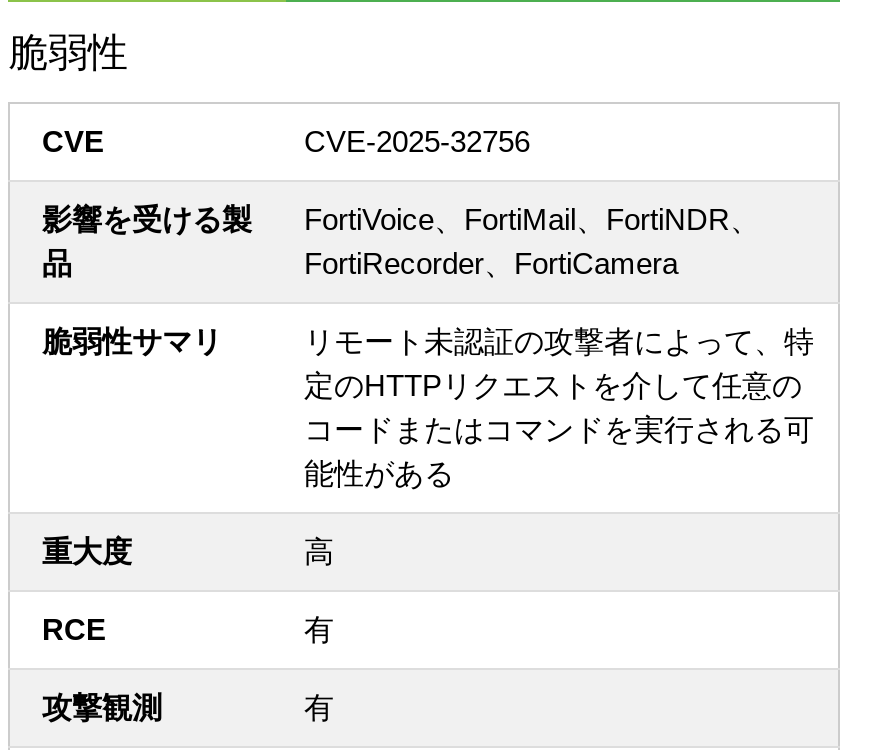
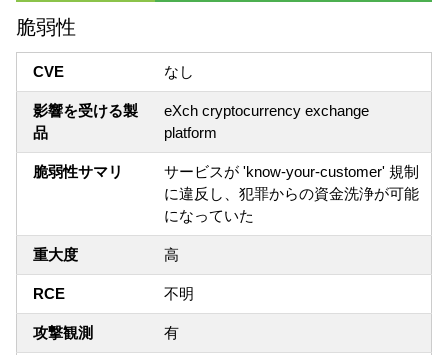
[304,124,530,158] CVE-2025-32756 -> [164,63,194,80] なし
[304,202,760,280] FortiVoice、FortiMail、FortiNDR、 | FortiRecorder、FortiCamera -> [164,102,369,141] eXch cryptocurrency exchange | platform
[304,324,814,490] リモート未認証の攻撃者によって、特 | 定のHTTPリクエストを介して任意の | コードまたはコマンドを実行される可 | 能性がある -> [164,163,419,224] サービスが 'know-your-customer' 規制 | に違反し、犯罪からの資金洗浄が可能 | になっていた
[304,612,334,646] 有 -> [164,285,194,302] 不明

